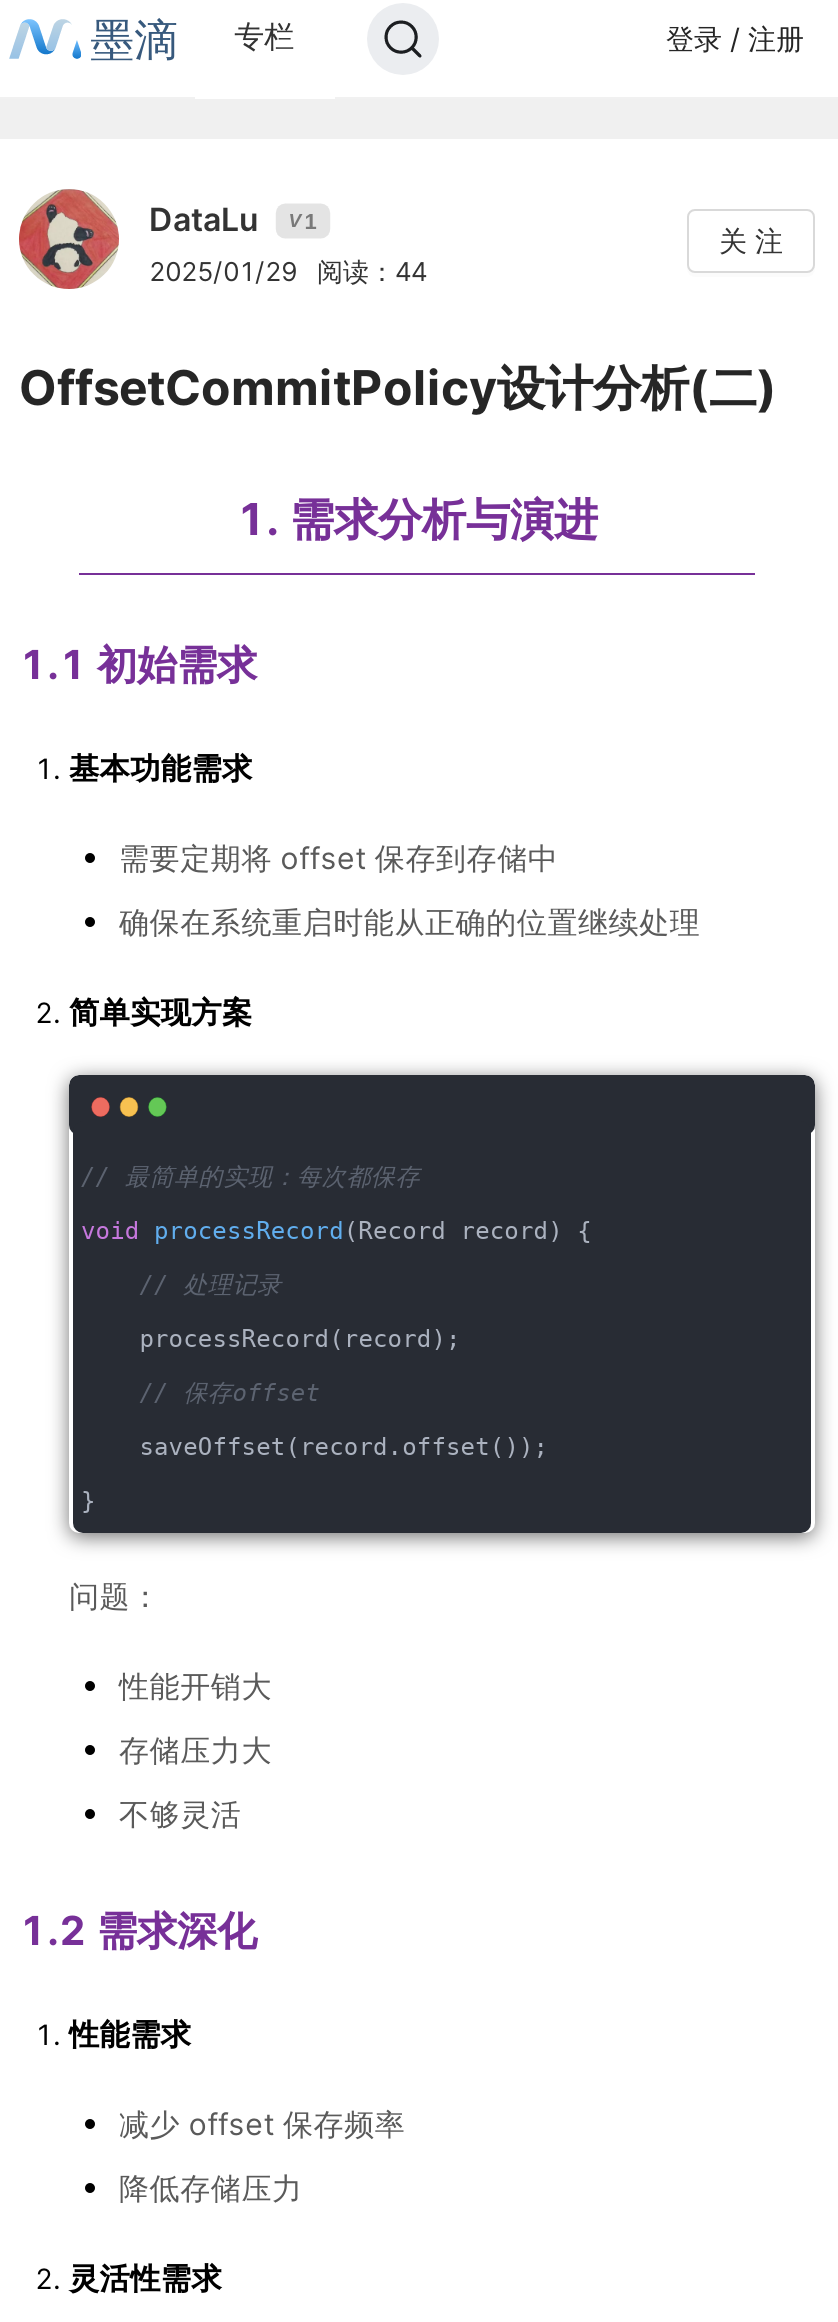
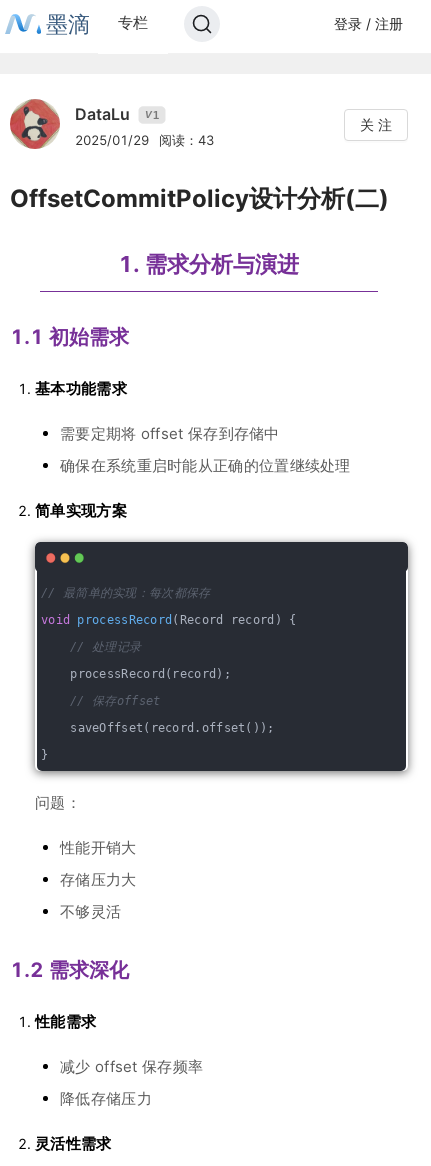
[149,255,427,287] 2025/01/29 阅读：44 -> [75,132,214,148] 2025/01/29 阅读：43

